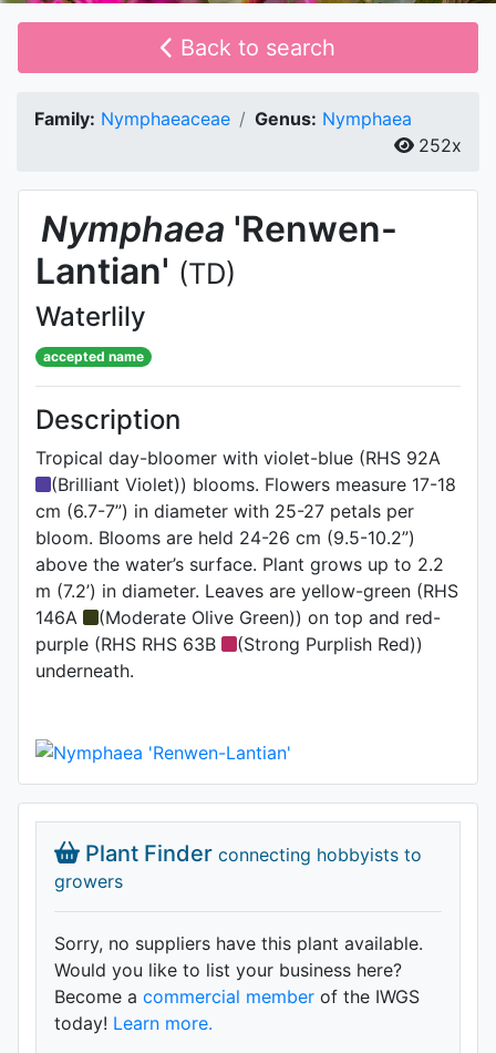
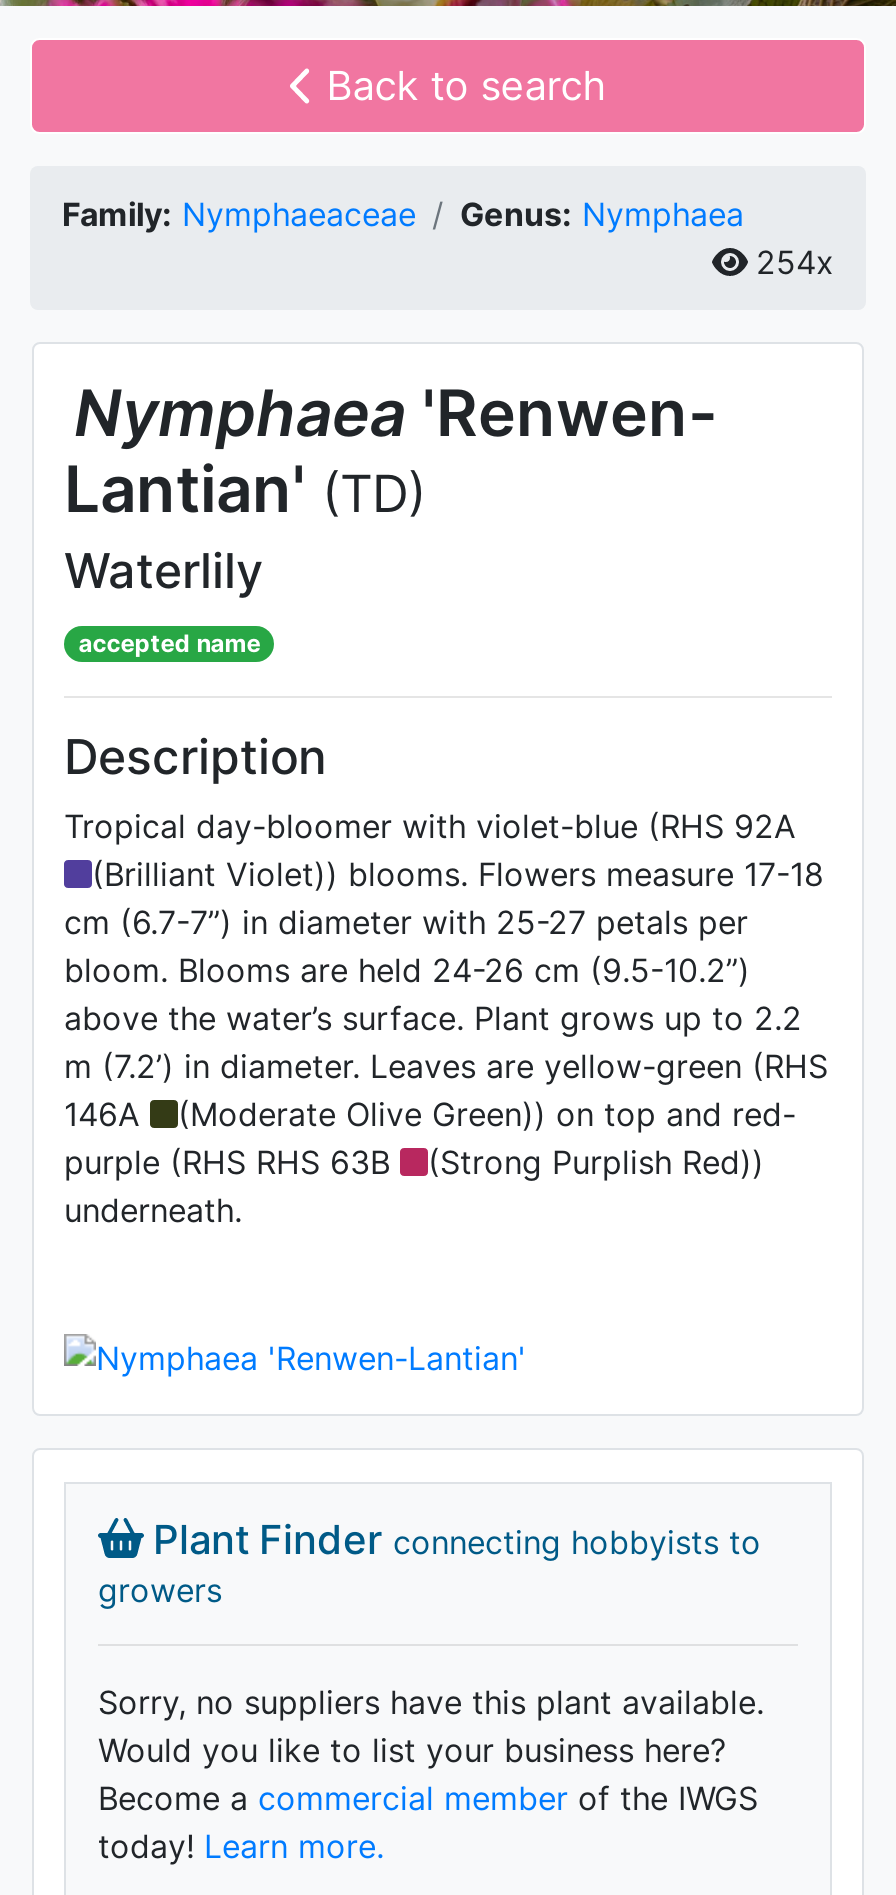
[418,134,462,156] 252x -> [756,242,834,282] 254x

